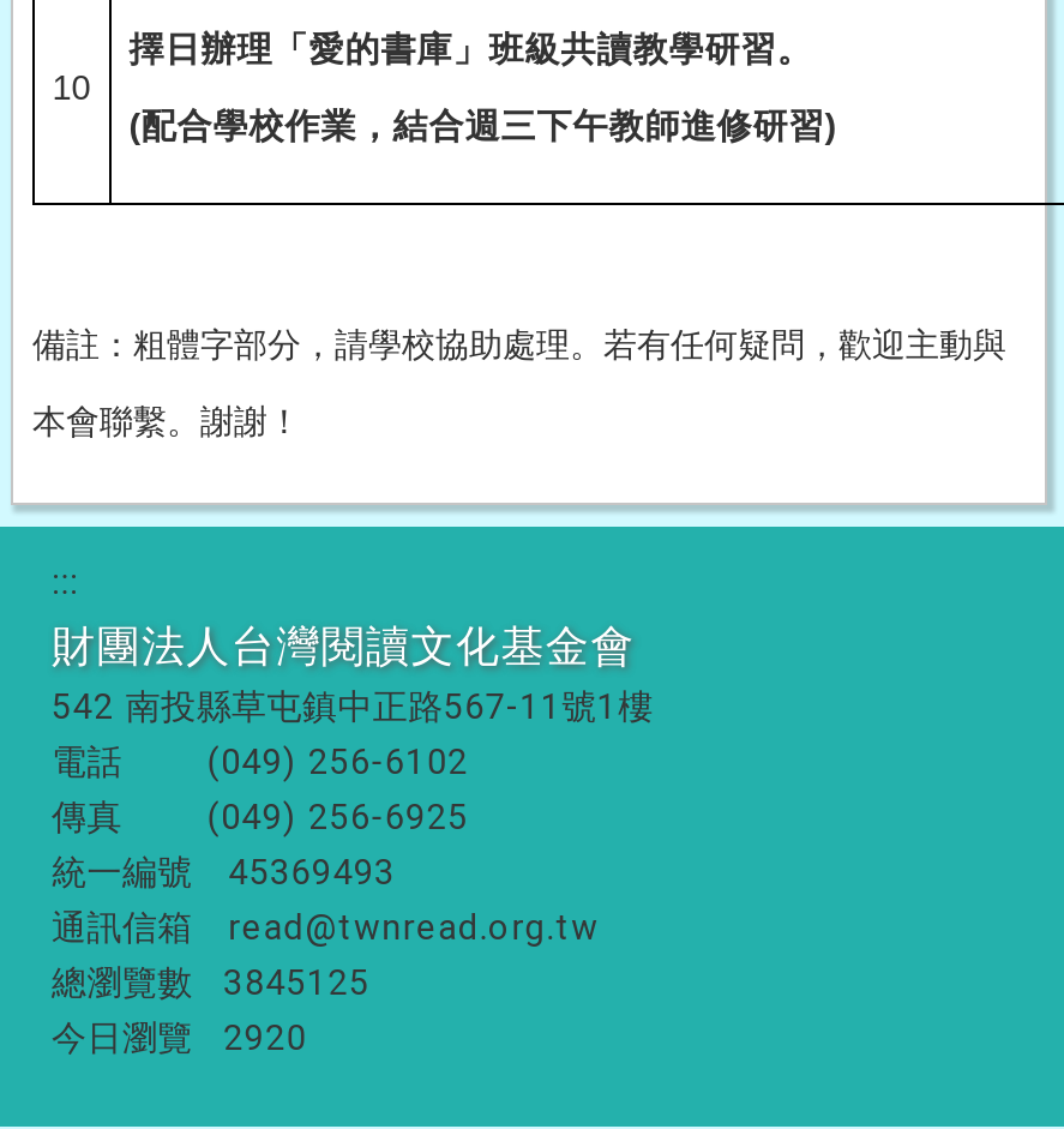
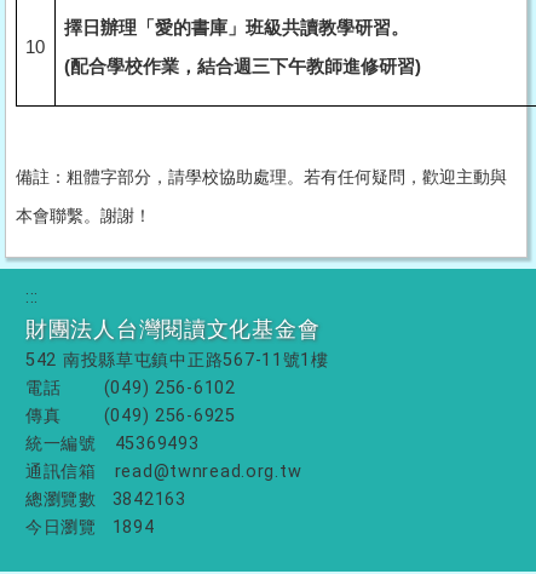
[52,964,370,1004] 總瀏覽數 3845125 -> [25,489,186,510] 總瀏覽數 3842163
[52,1019,307,1060] 今日瀏覽 2920 -> [25,517,154,538] 今日瀏覽 1894

